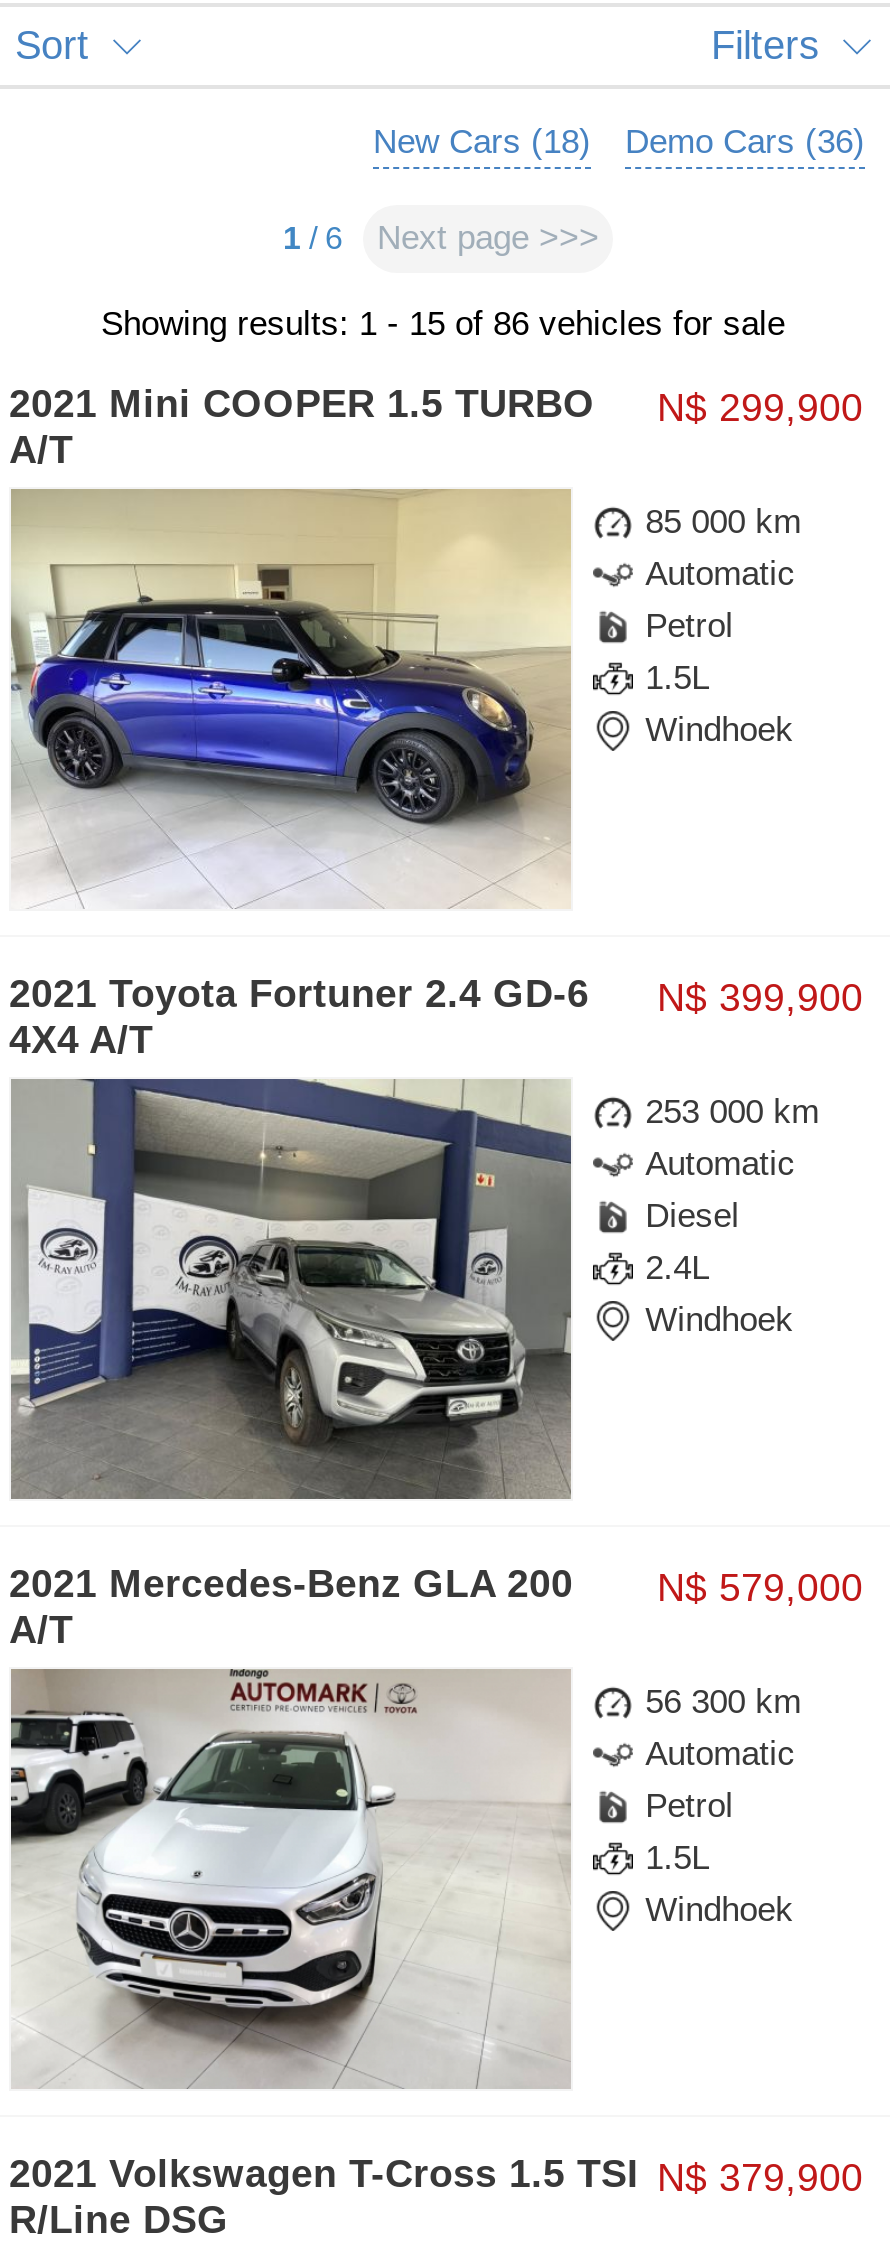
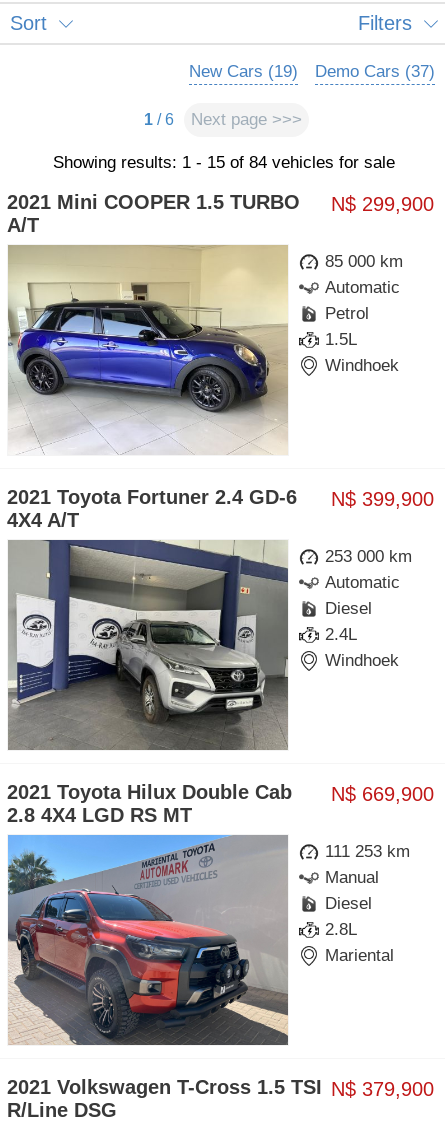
[373,123,591,161] New Cars (18) -> [189,62,298,81] New Cars (19)
[625,123,865,161] Demo Cars (36) -> [315,62,435,81] Demo Cars (37)
[101,305,785,343] Showing results: 1 - 15 of 86 vehicles for sale -> [53,153,395,172] Showing results: 1 - 15 of 84 vehicles for sale
[9,1561,863,1651] N$ 579,000 | 2021 Mercedes-Benz GLA 200 | A/T -> [7,781,434,826] N$ 669,900 | 2021 Toyota Hilux Double Cab | 2.8 4X4 LGD RS MT
[9,1667,801,2087] [image] | 56 300 km | Automatic | Petrol | 1.5L | Windhoek -> [7,834,410,1045] [image] | 111 253 km | Manual | Diesel | 2.8L | Mariental

